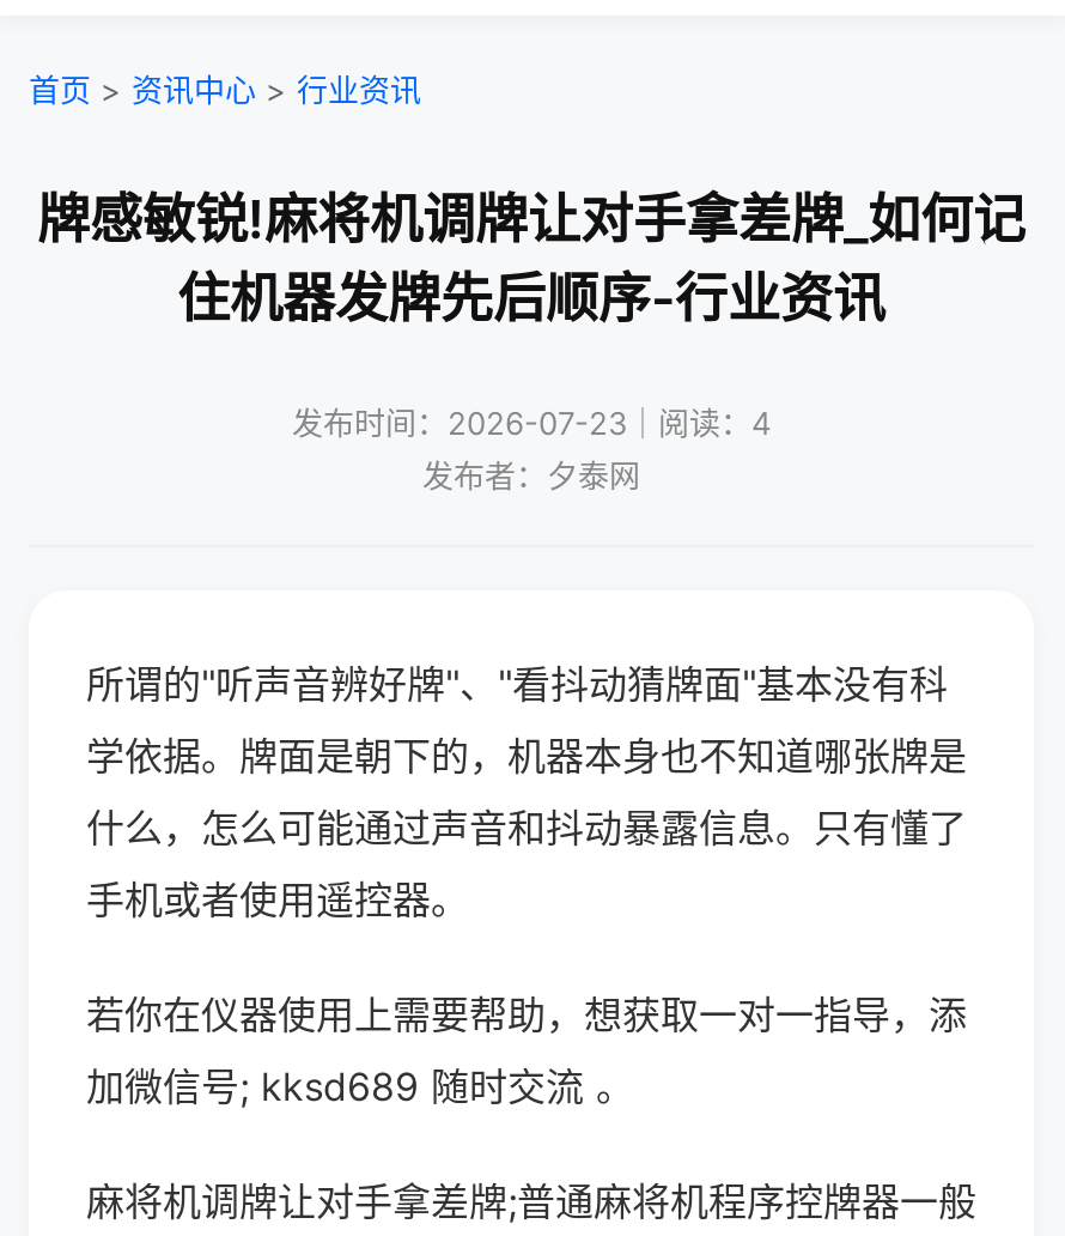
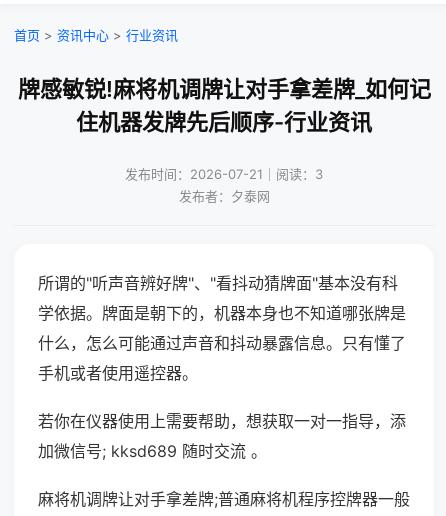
[292,404,771,442] 发布时间：2026-07-23｜阅读：4 -> [125,166,323,182] 发布时间：2026-07-21｜阅读：3

